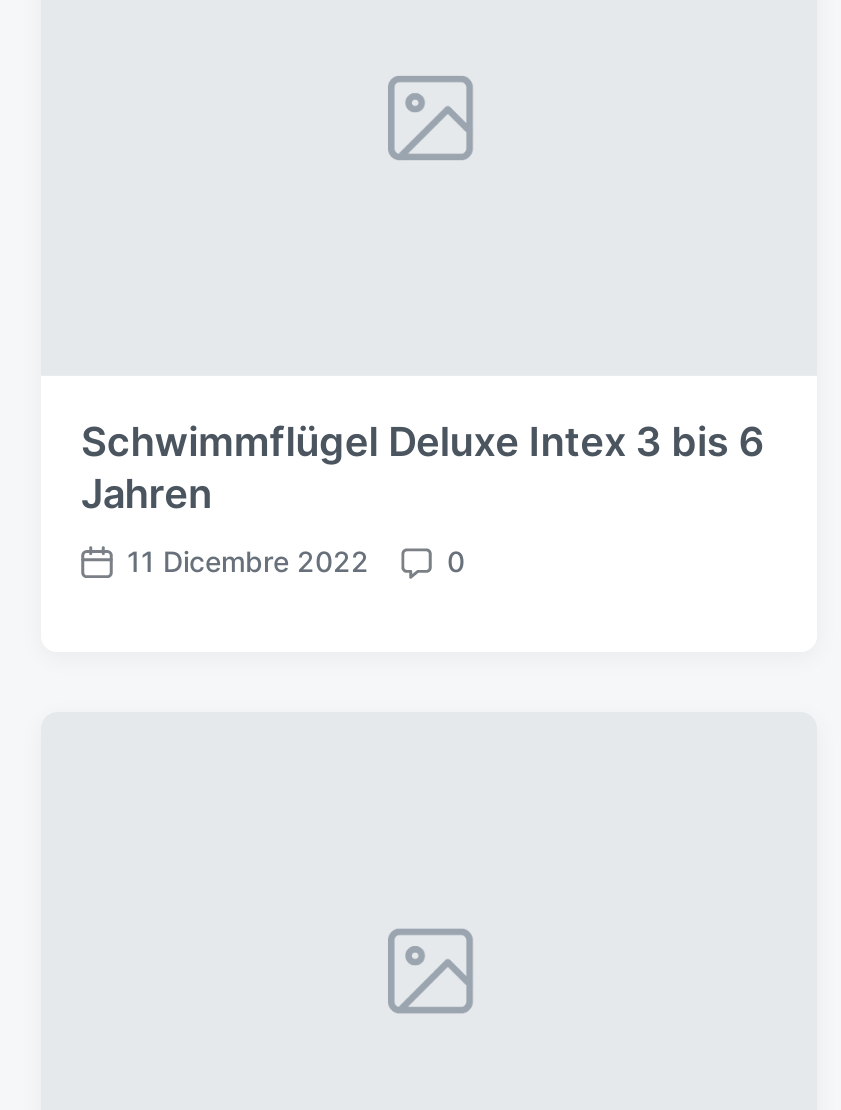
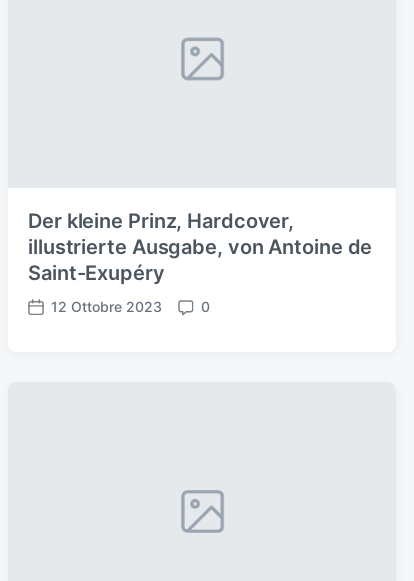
[81,419,764,519] Schwimmflügel Deluxe Intex 3 bis 6 | Jahren -> [28,209,372,285] Der kleine Prinz, Hardcover, | illustrierte Ausgabe, von Antoine de | Saint-Exupéry
[127,545,369,579] 11 Dicembre 2022 -> [51,298,162,315] 12 Ottobre 2023

